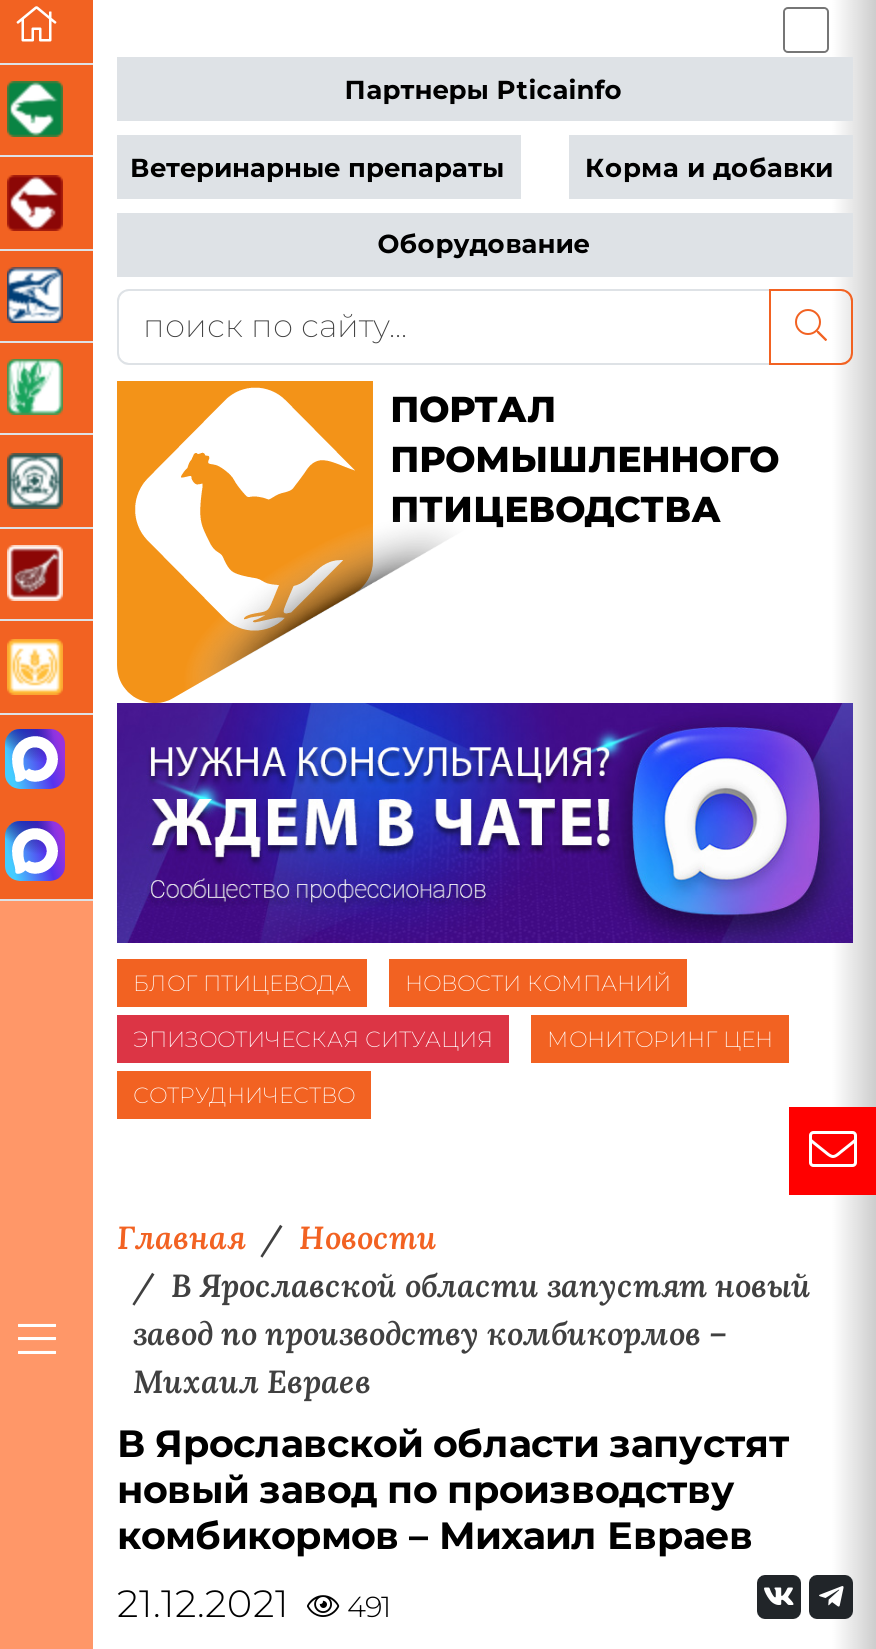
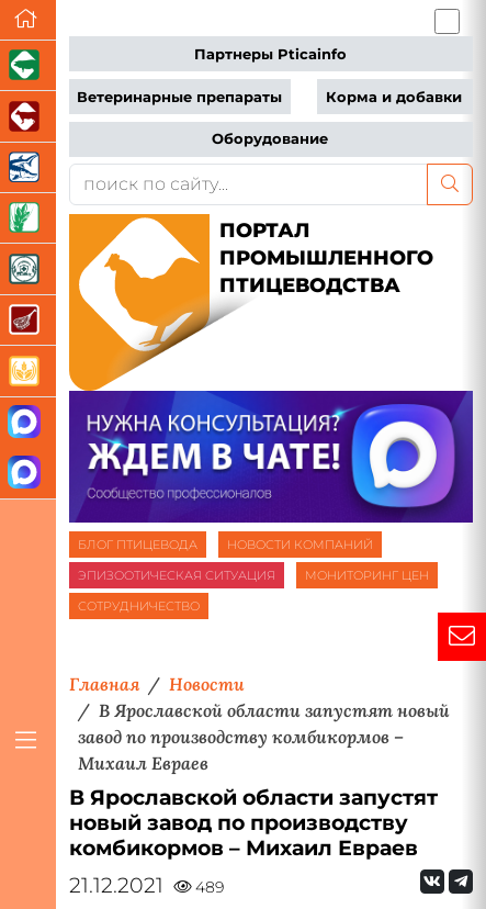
[117,1579,391,1627] 21.12.2021 491 -> [69,872,224,898] 21.12.2021 489

